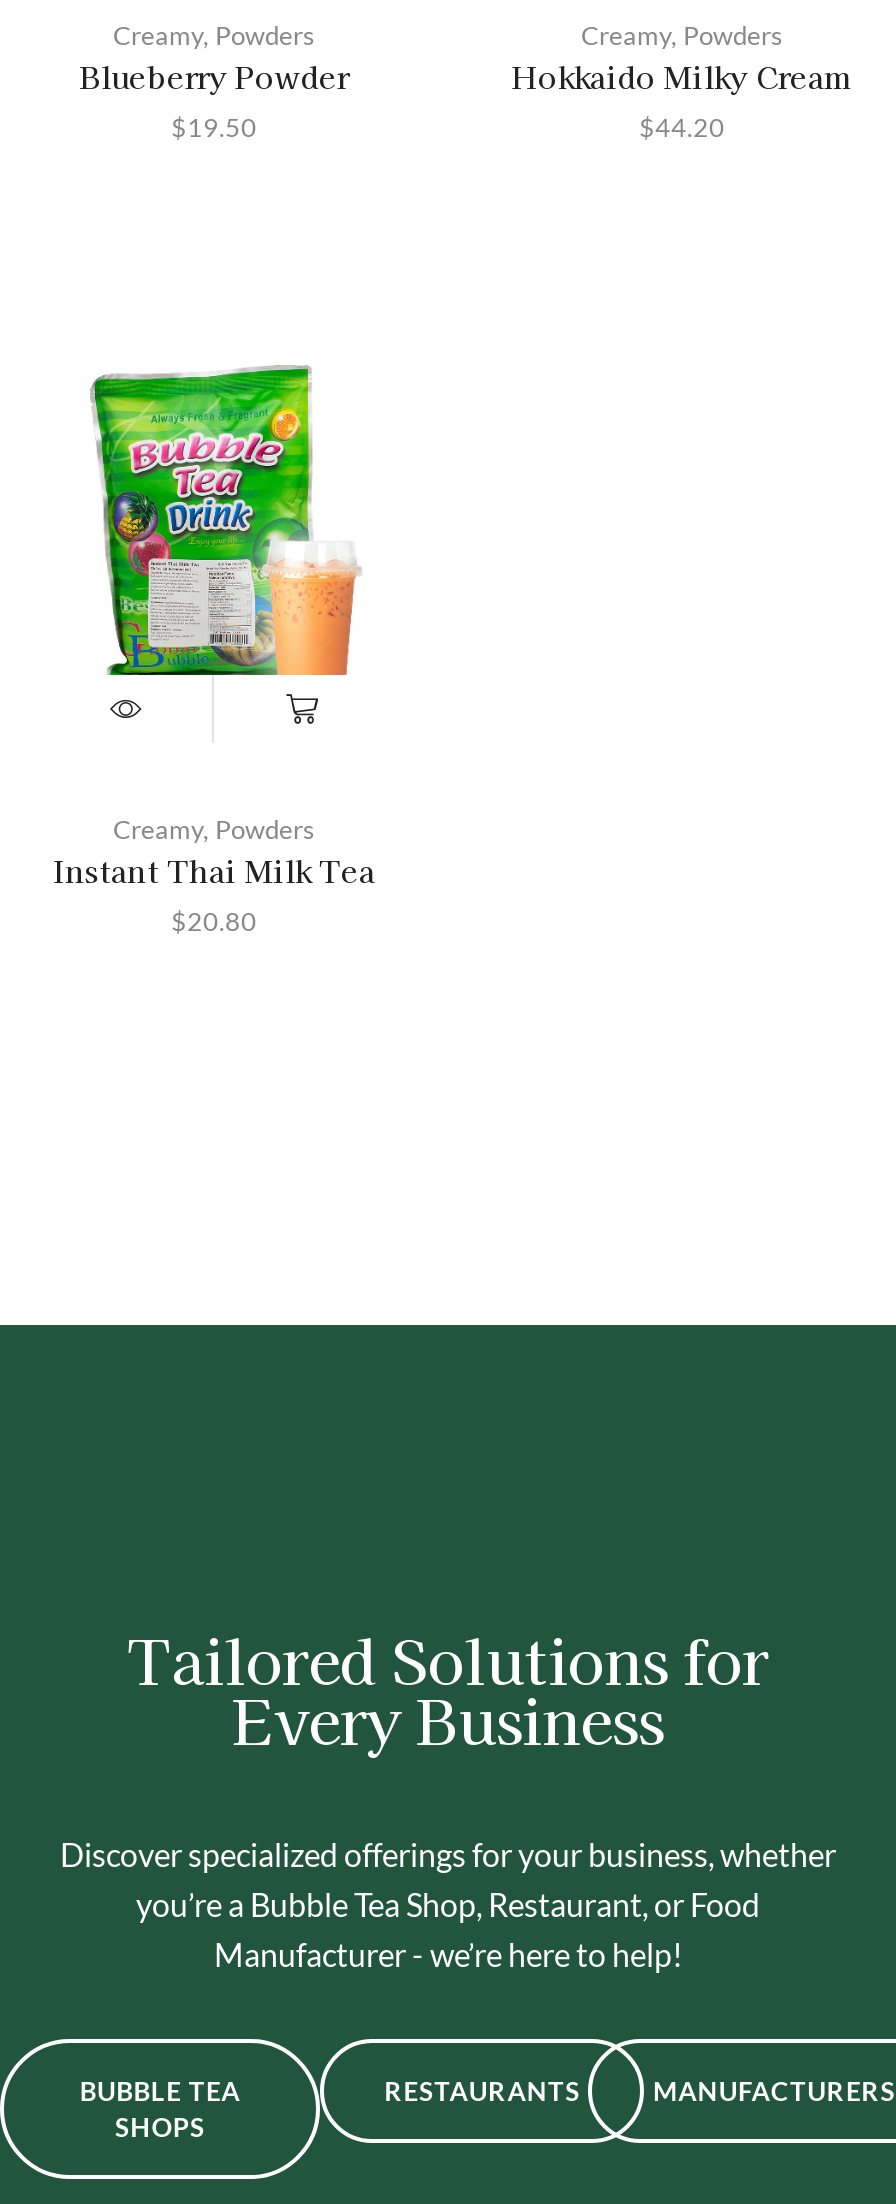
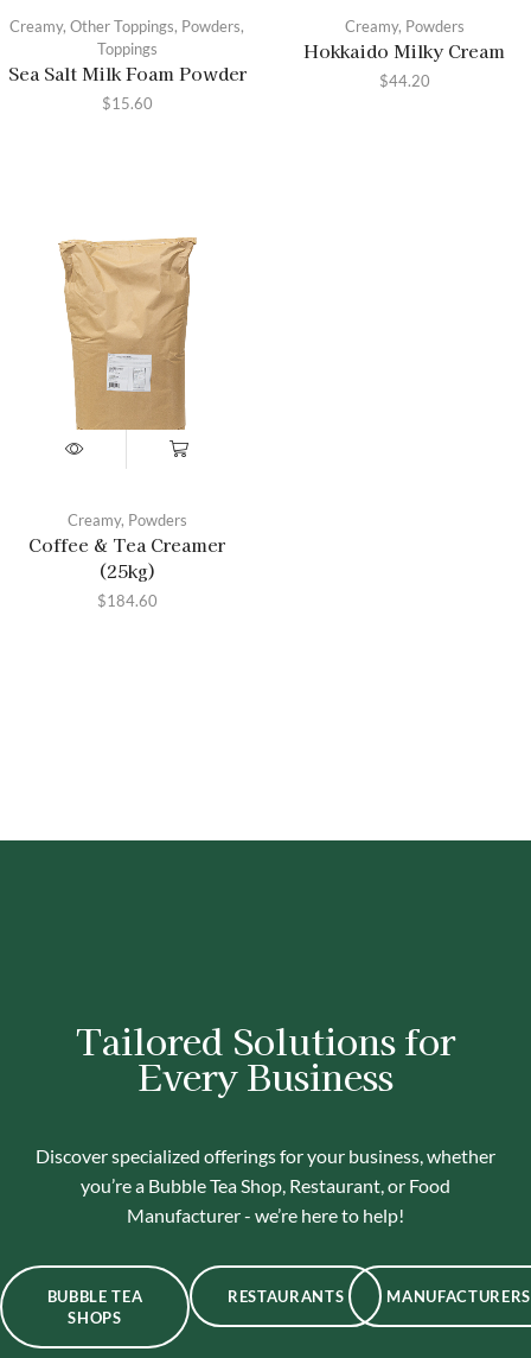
[79,18,349,142] Creamy, Powders | Blueberry Powder | $19.50 -> [8,17,246,113] Creamy, Other Toppings, Powders, | Toppings | Sea Salt Milk Foam Powder | $15.60
[90,364,362,678] [image] -> [57,236,209,431] [image]
[53,848,375,936] Instant Thai Milk Tea | $20.80 -> [28,532,225,610] Coffee & Tea Creamer | (25kg) | $184.60

